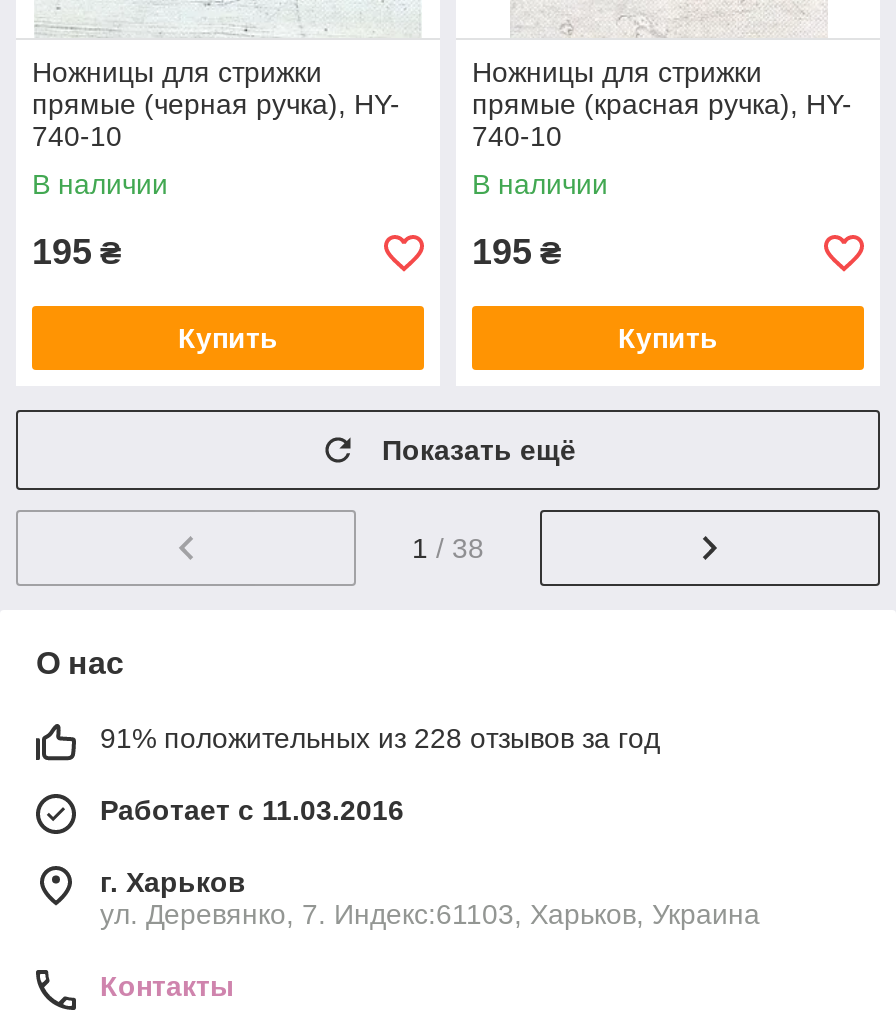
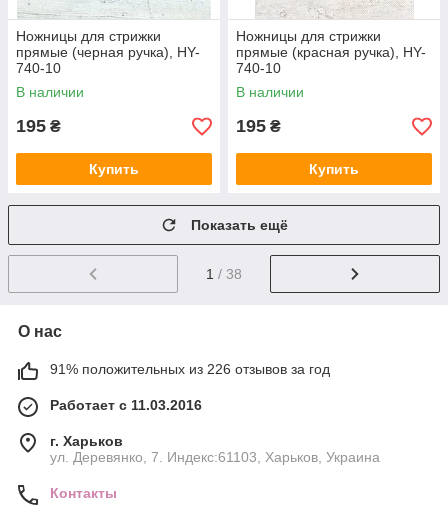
[100,722,660,754] 91% положительных из 228 отзывов за год -> [50,361,330,377] 91% положительных из 226 отзывов за год

